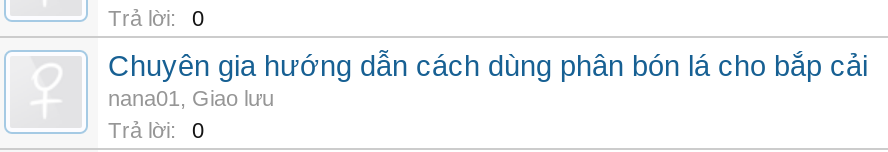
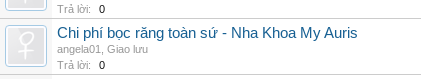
[108,50,868,110] Chuyên gia hướng dẫn cách dùng phân bón lá cho bắp cải | nana01, Giao lưu -> [57,25,358,55] Chi phí bọc răng toàn sứ - Nha Khoa My Auris | angela01, Giao lưu

